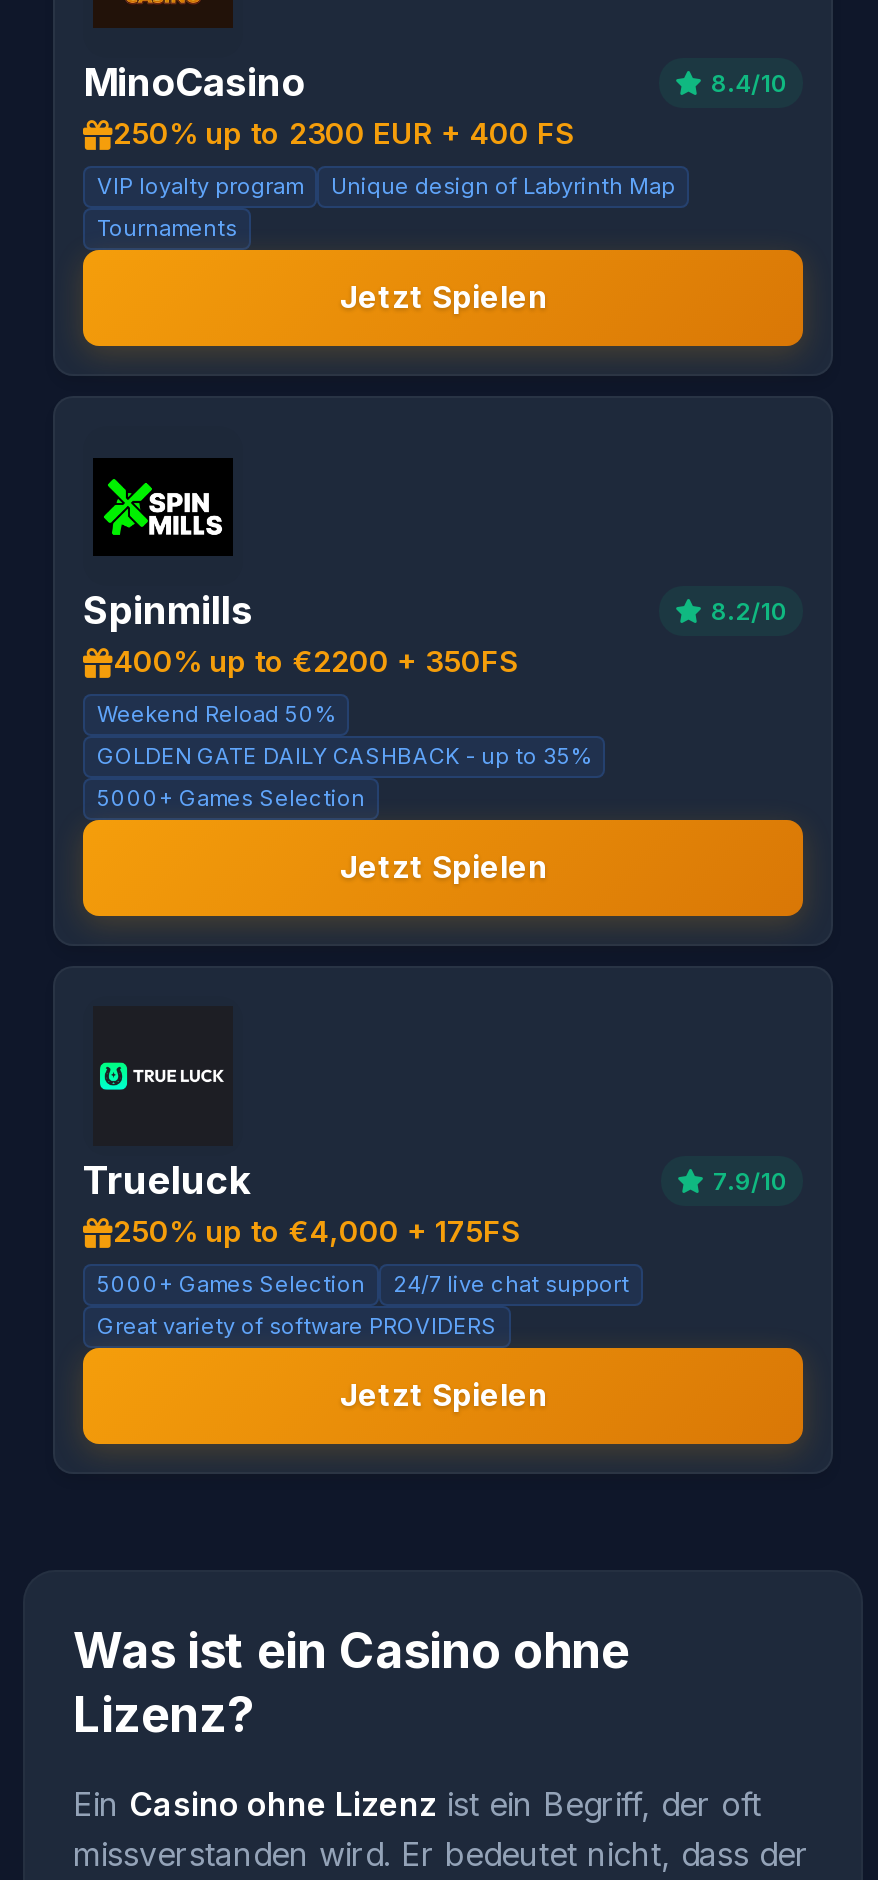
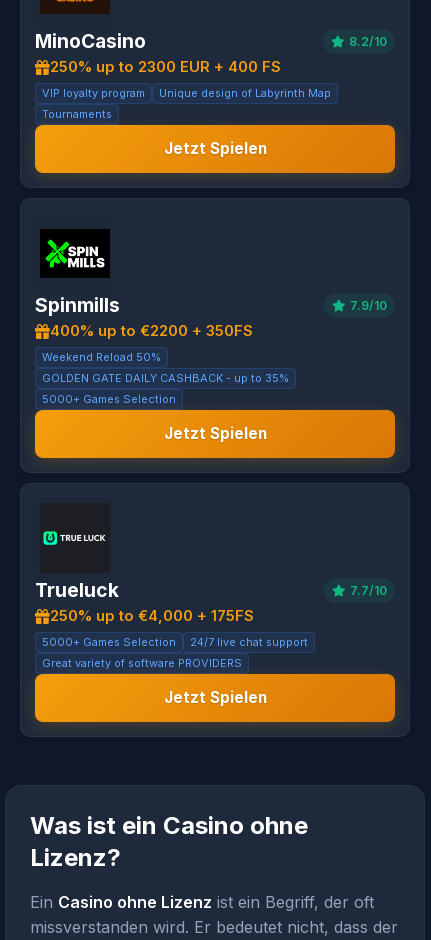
[711,68,787,98] 8.4/10 -> [349,34,387,49] 8.2/10
[711,596,787,626] 8.2/10 -> [350,298,387,313] 7.9/10
[713,1166,787,1196] 7.9/10 -> [350,583,387,598] 7.7/10

